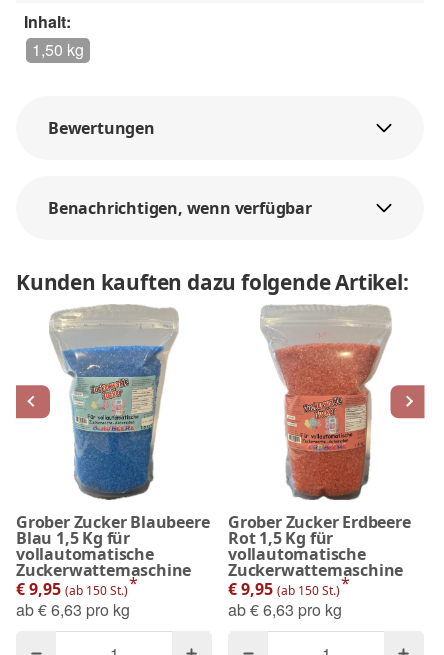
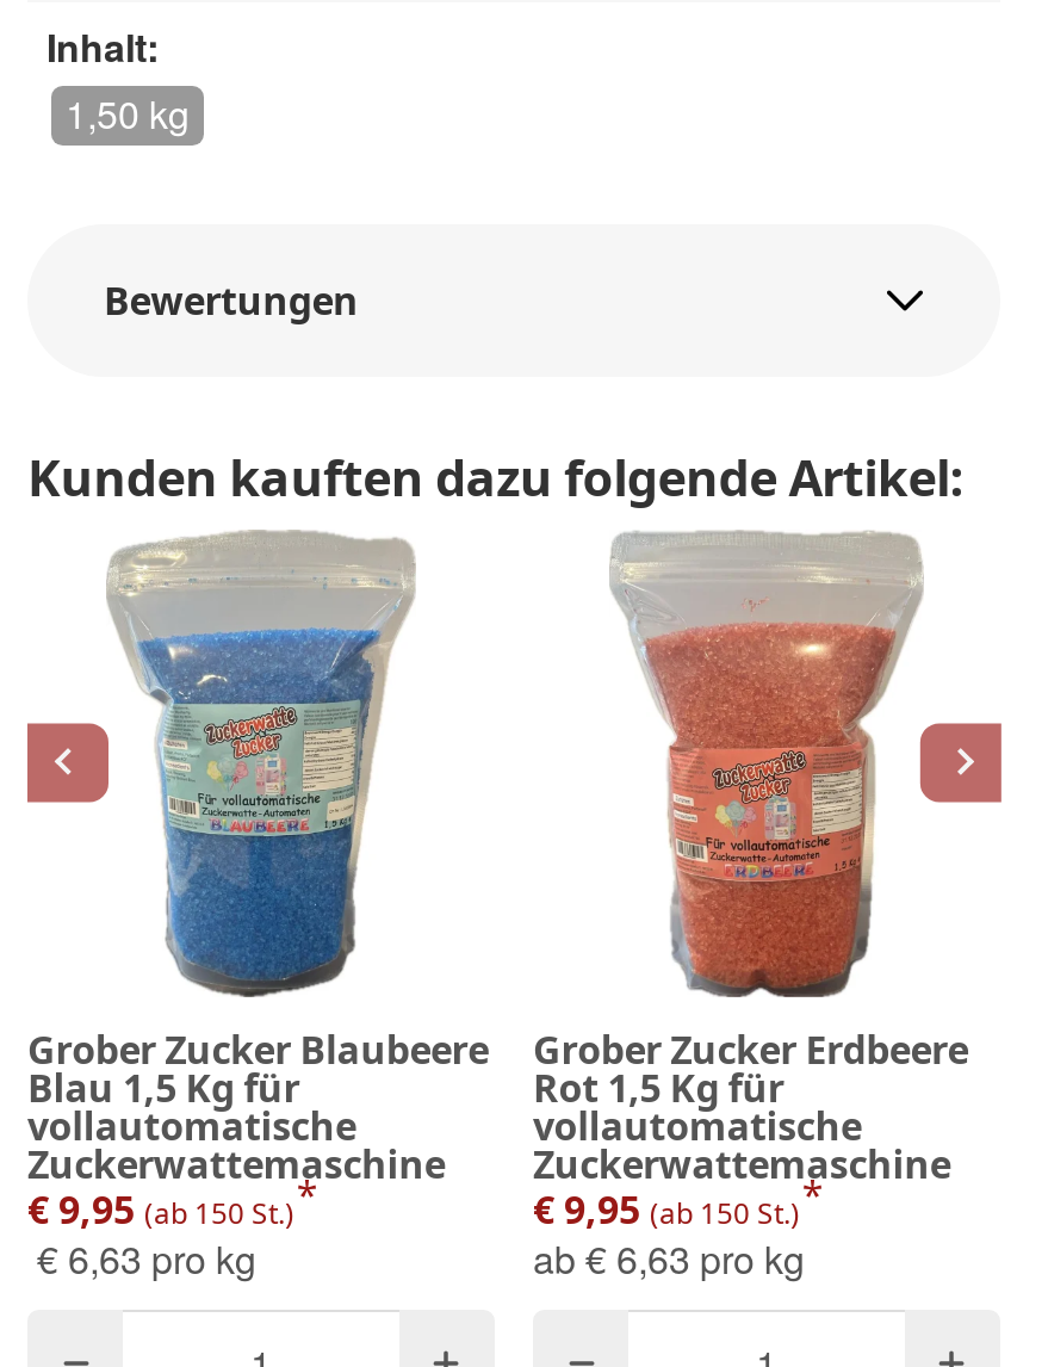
[48,197,312,219] Benachrichtigen, wenn verfügbar -> none
[16,598,130,621] ab € 6,63 pro kg -> [27,1231,256,1286] € 6,63 pro kg

